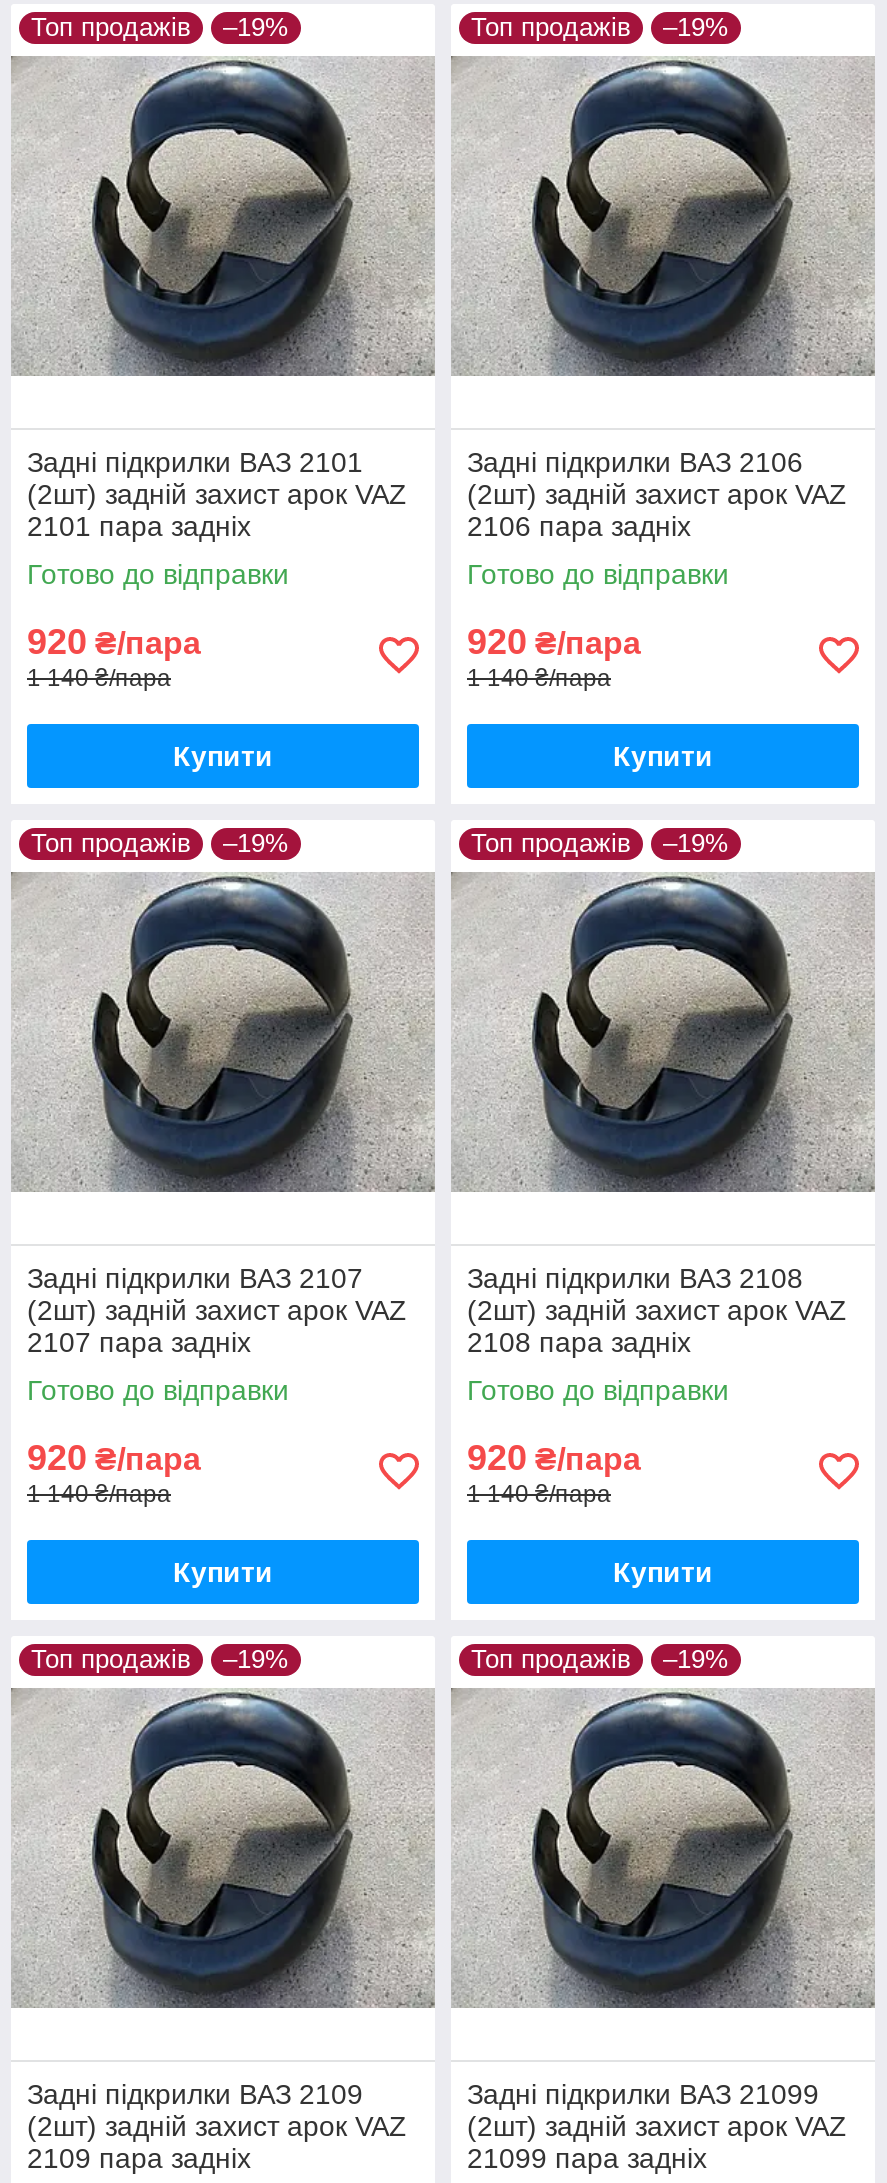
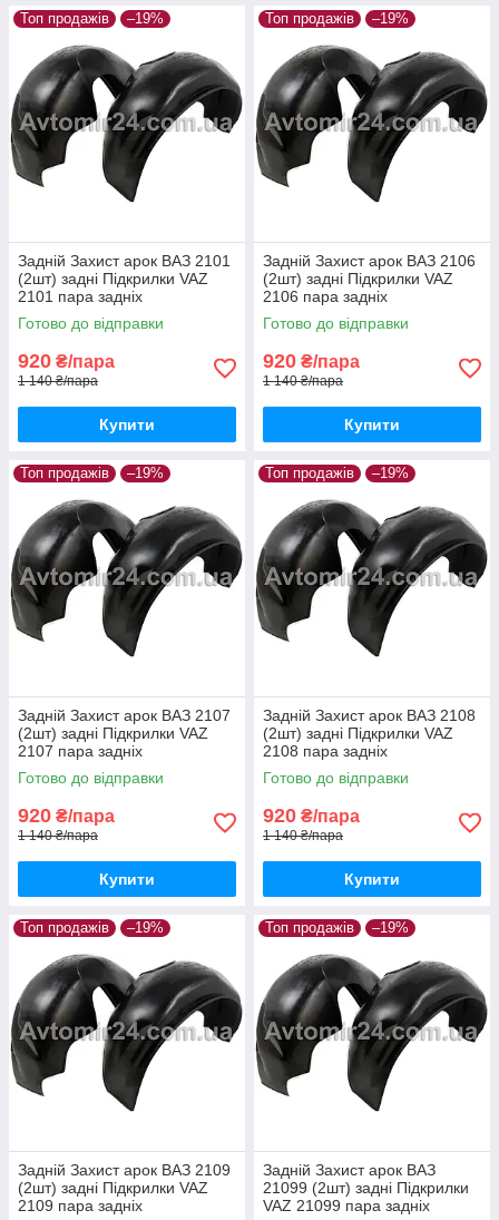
[11,56,437,510] [image] | Задні підкрилки ВАЗ 2101 | (2шт) задній захист арок VAZ -> [9,36,245,287] [image] | Задній Захист арок ВАЗ 2101 | (2шт) задні Підкрилки VAZ
[451,56,877,510] [image] | Задні підкрилки ВАЗ 2106 | (2шт) задній захист арок VAZ -> [254,36,490,287] [image] | Задній Захист арок ВАЗ 2106 | (2шт) задні Підкрилки VAZ
[11,872,437,1326] [image] | Задні підкрилки ВАЗ 2107 | (2шт) задній захист арок VAZ -> [9,490,245,742] [image] | Задній Захист арок ВАЗ 2107 | (2шт) задні Підкрилки VAZ
[451,872,877,1326] [image] | Задні підкрилки ВАЗ 2108 | (2шт) задній захист арок VAZ -> [254,490,490,742] [image] | Задній Захист арок ВАЗ 2108 | (2шт) задні Підкрилки VAZ
[11,1688,437,2142] [image] | Задні підкрилки ВАЗ 2109 | (2шт) задній захист арок VAZ -> [9,945,245,1196] [image] | Задній Захист арок ВАЗ 2109 | (2шт) задні Підкрилки VAZ
[451,1688,877,2174] [image] | Задні підкрилки ВАЗ 21099 | (2шт) задній захист арок VAZ | 21099 пара задніх -> [254,945,490,1214] [image] | Задній Захист арок ВАЗ | 21099 (2шт) задні Підкрилки | VAZ 21099 пара задніх

